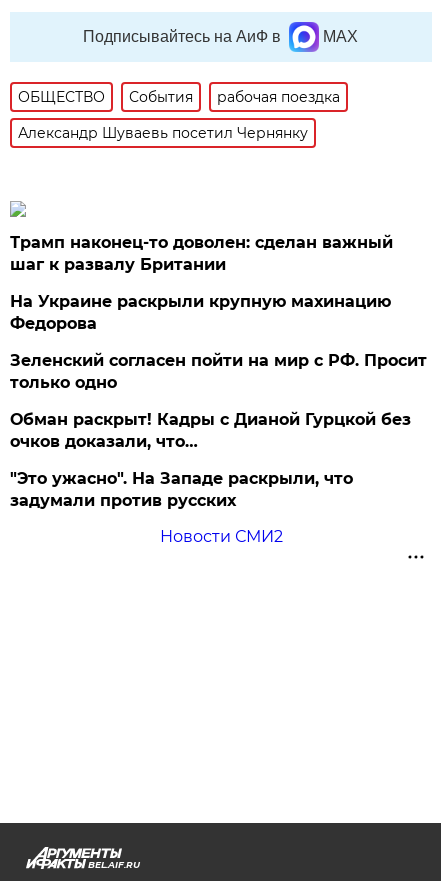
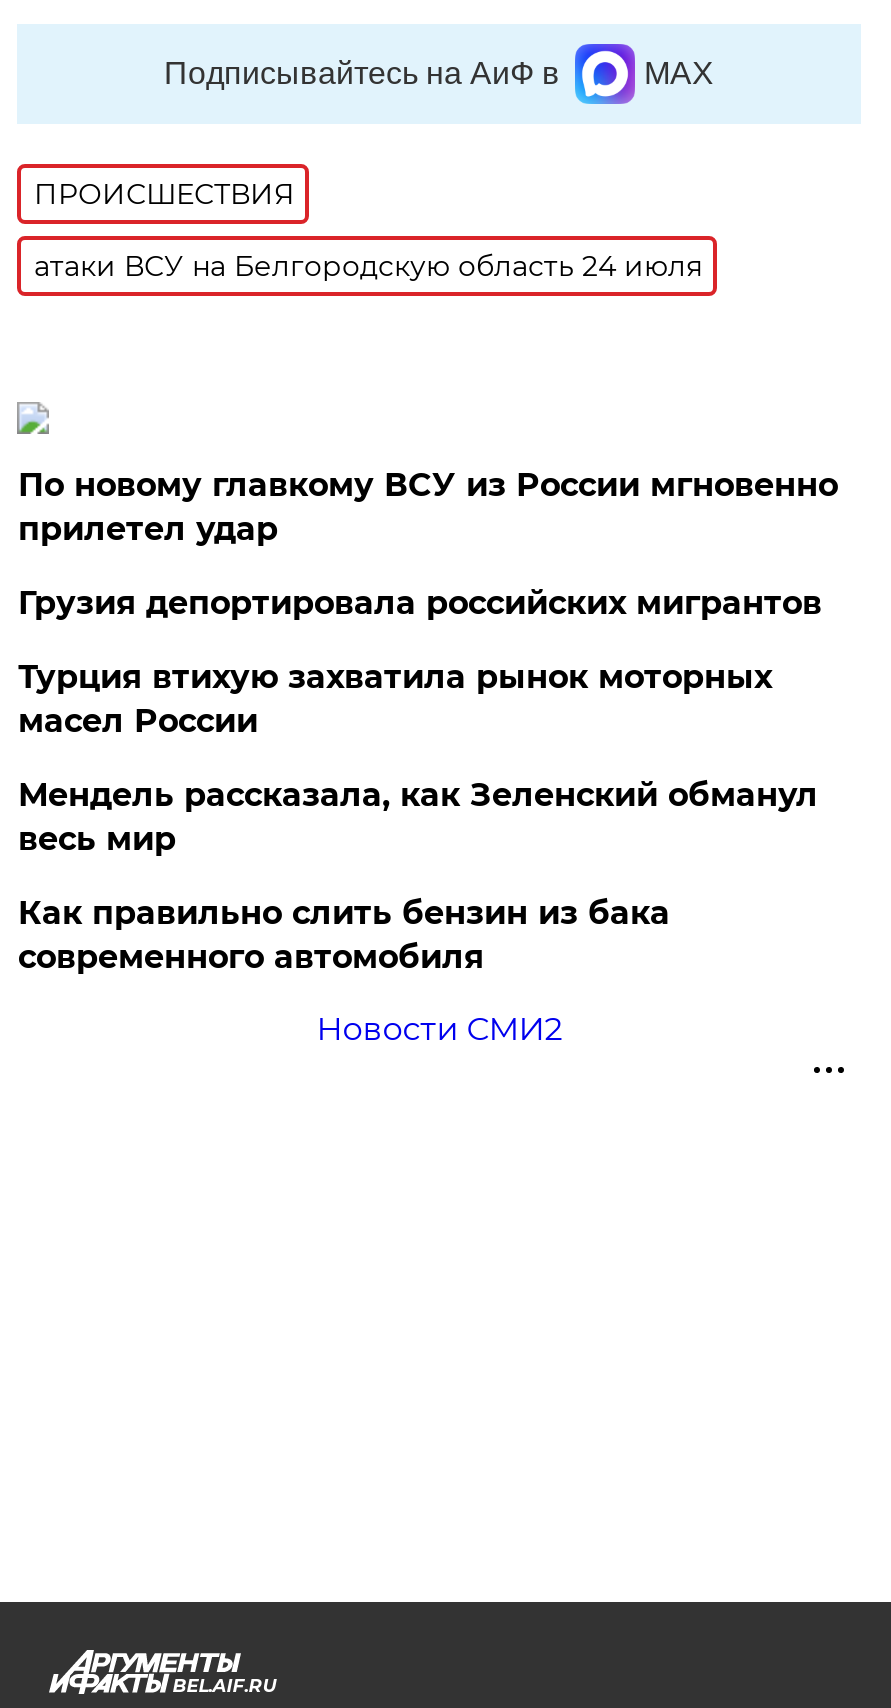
[18,88,340,106] ОБЩЕСТВО | События | рабочая поездка -> [34,176,294,212] ПРОИСШЕСТВИЯ
[18,124,308,142] Александр Шуваевь посетил Чернянку -> [34,248,702,284] атаки ВСУ на Белгородскую область 24 июля
[10,233,393,274] Трамп наконец-то доволен: сделан важный | шаг к развалу Британии -> [18,466,838,548] По новому главкому ВСУ из России мгновенно | прилетел удар
[10,292,391,333] На Украине раскрыли крупную махинацию | Федорова -> [18,584,822,622] Грузия депортировала российских мигрантов
[10,351,427,392] Зеленский согласен пойти на мир с РФ. Просит | только одно -> [18,658,772,740] Турция втихую захватила рынок моторных | масел России
[10,410,411,451] Обман раскрыт! Кадры с Дианой Гурцкой без | очков доказали, что… -> [18,776,818,858] Мендель рассказала, как Зеленский обманул | весь мир
[10,469,353,510] "Это ужасно". На Западе раскрыли, что | задумали против русских -> [18,894,670,976] Как правильно слить бензин из бака | современного автомобиля

